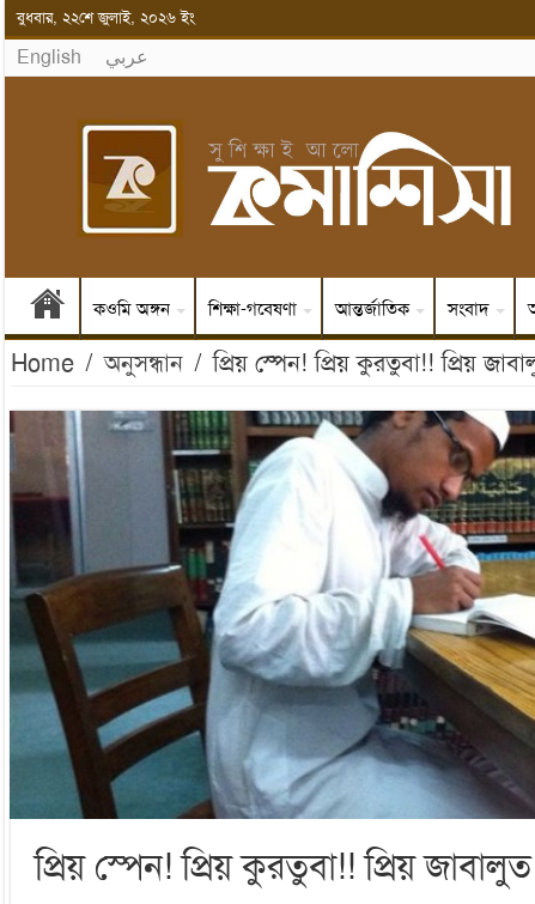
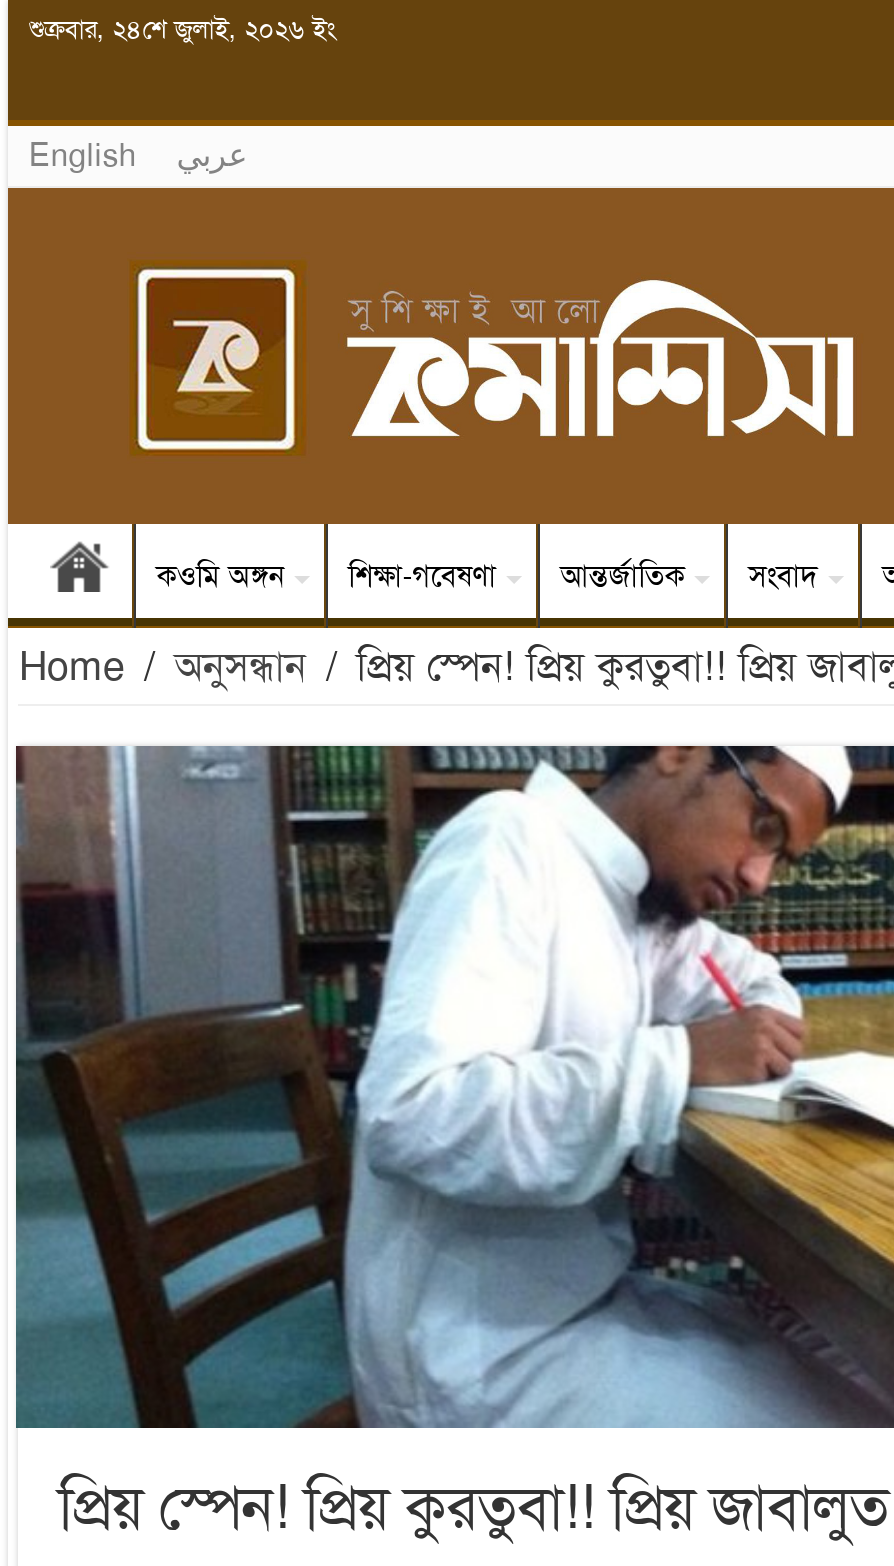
[17,7,195,28] বুধবার, ২২শে জুলাই, ২০২৬ ইং -> [28,12,336,46] শুক্রবার, ২৪শে জুলাই, ২০২৬ ইং

